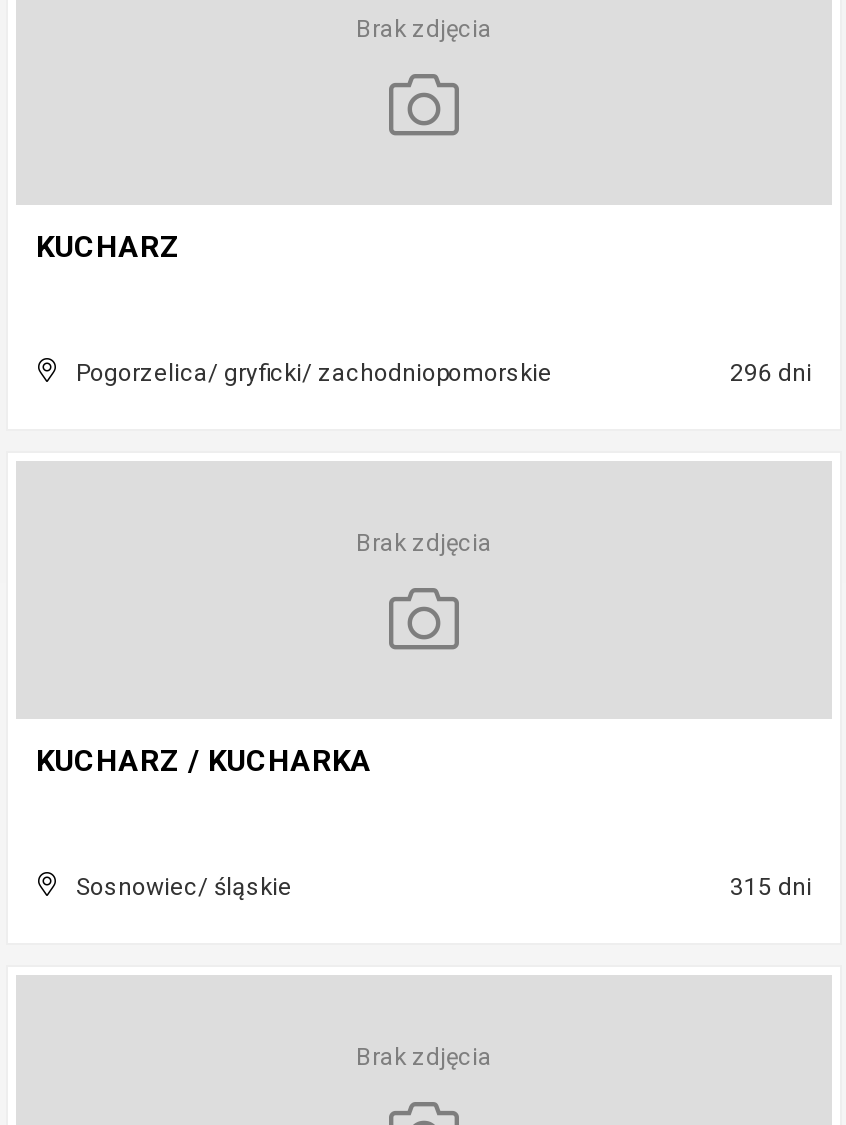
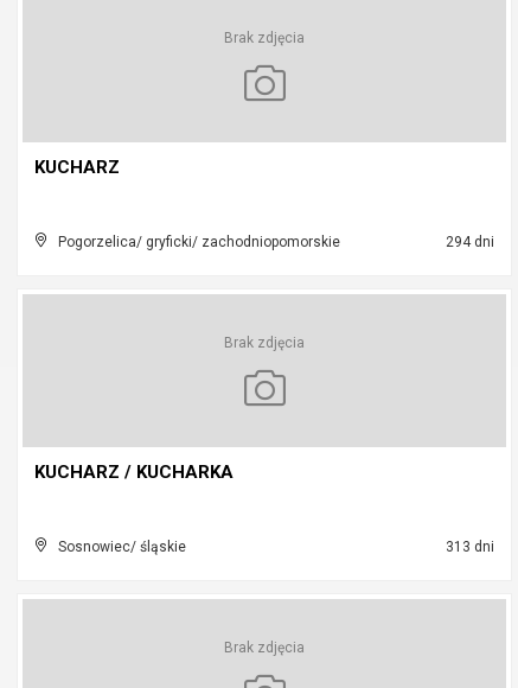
[724,359,812,387] 296 dni -> [442,234,494,250] 294 dni
[724,873,812,901] 315 dni -> [442,539,494,555] 313 dni

